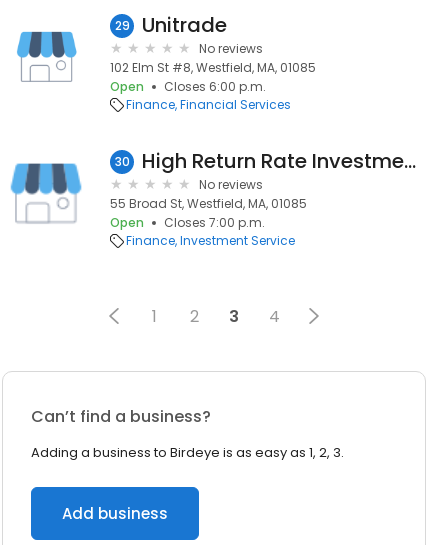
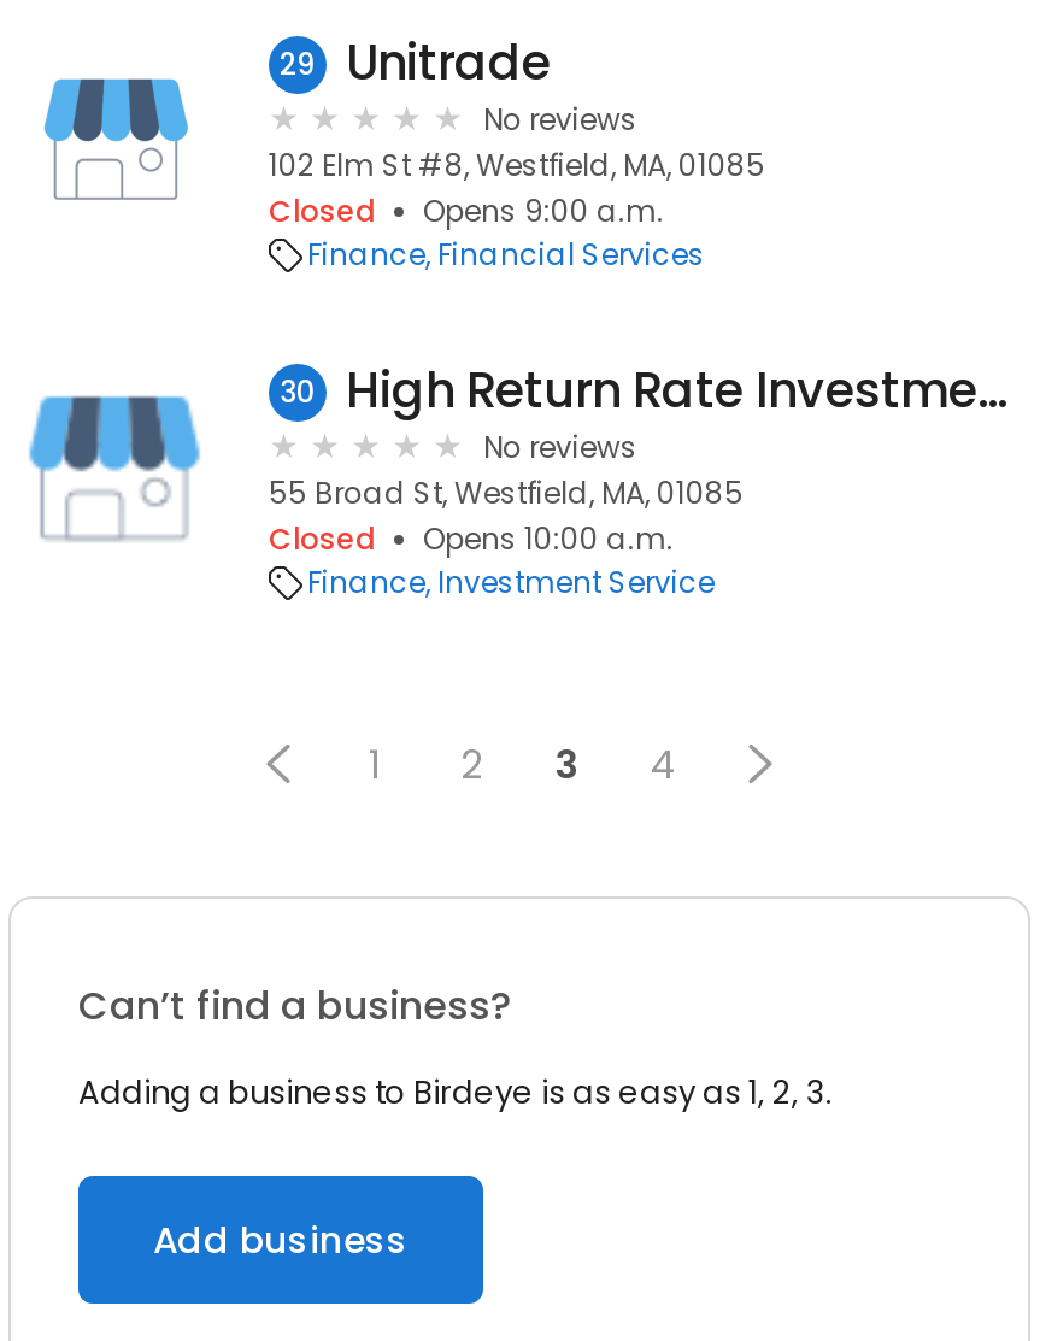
[110,78,266,95] Open | Closes 6:00 p.m. -> [269,190,664,231] Closed | Opens 9:00 a.m.
[110,214,265,231] Open | Closes 7:00 p.m. -> [269,518,674,559] Closed | Opens 10:00 a.m.

